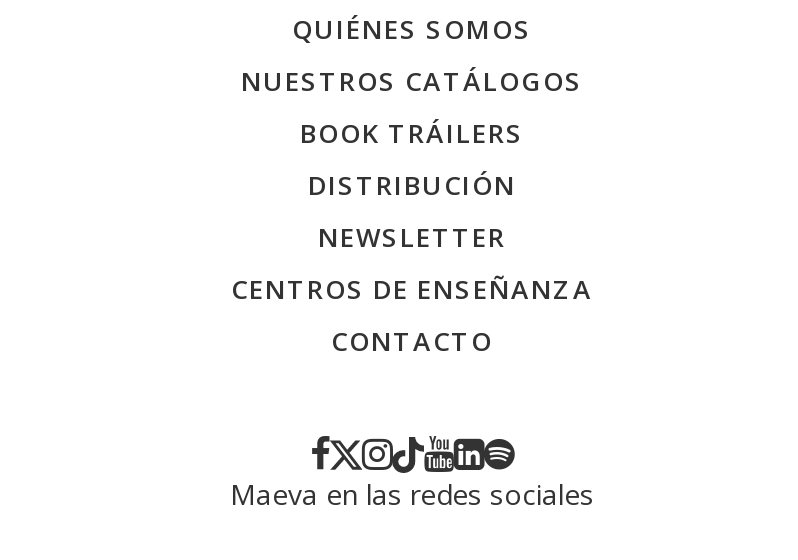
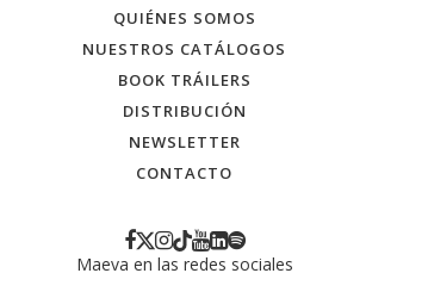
[231,272,593,308] CENTROS DE ENSEÑANZA -> none

